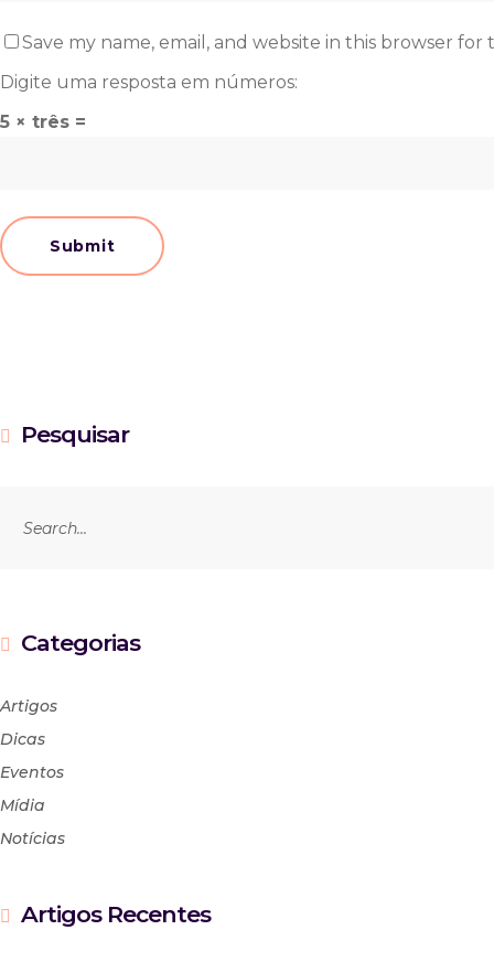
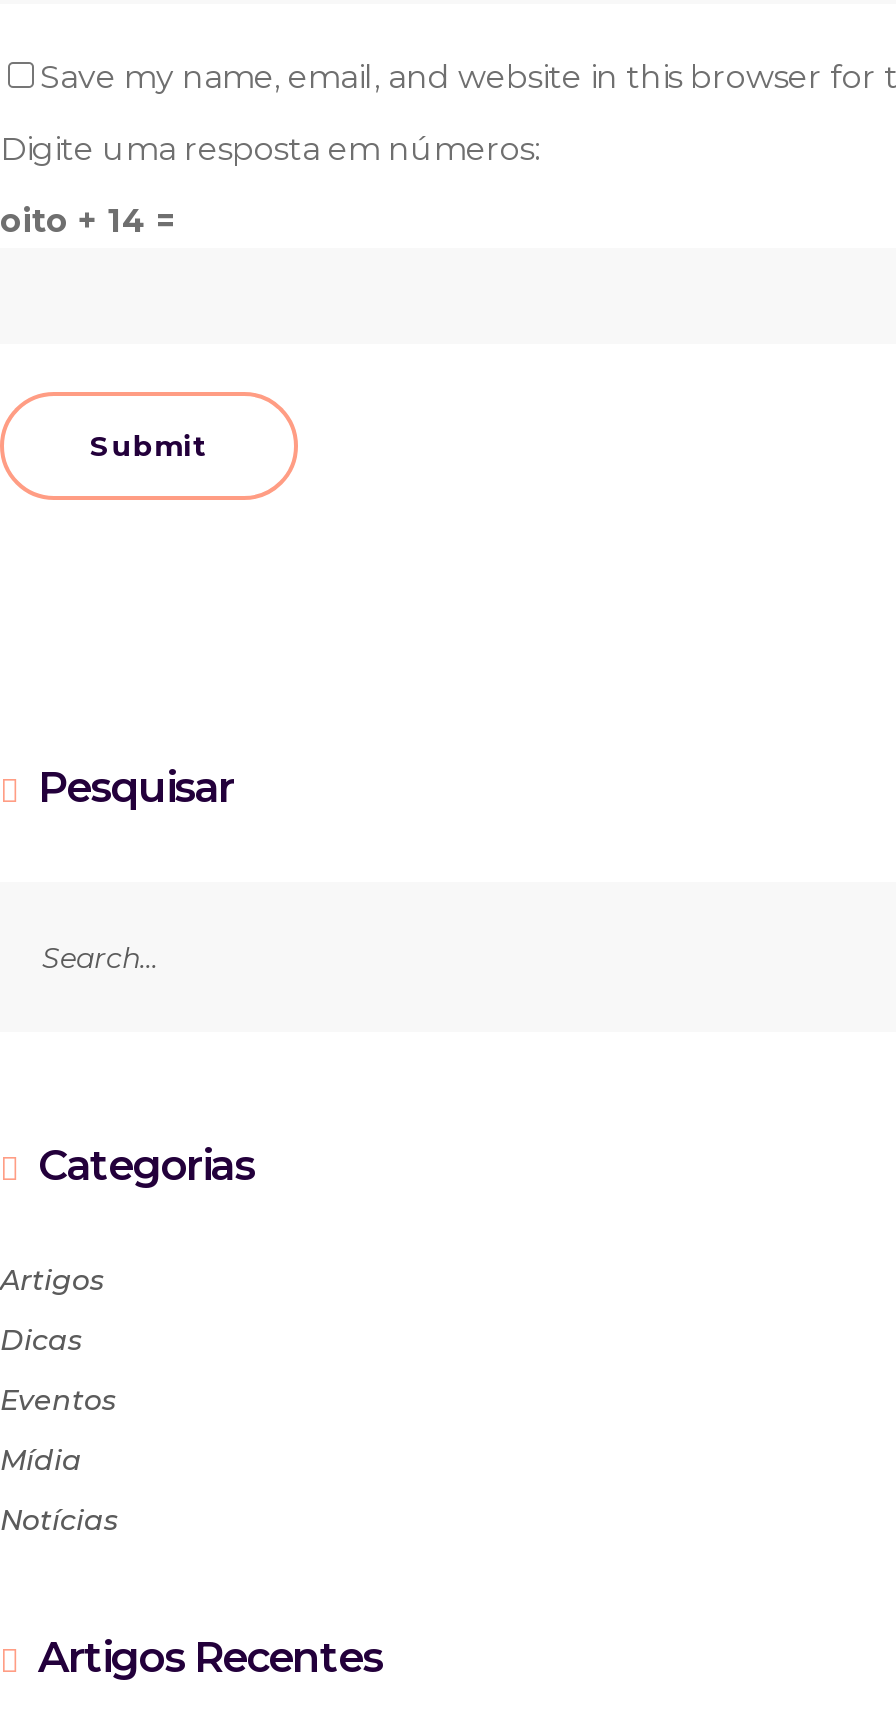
[0,112,86,133] 5 × três = -> [0,203,176,241] oito + 14 =

